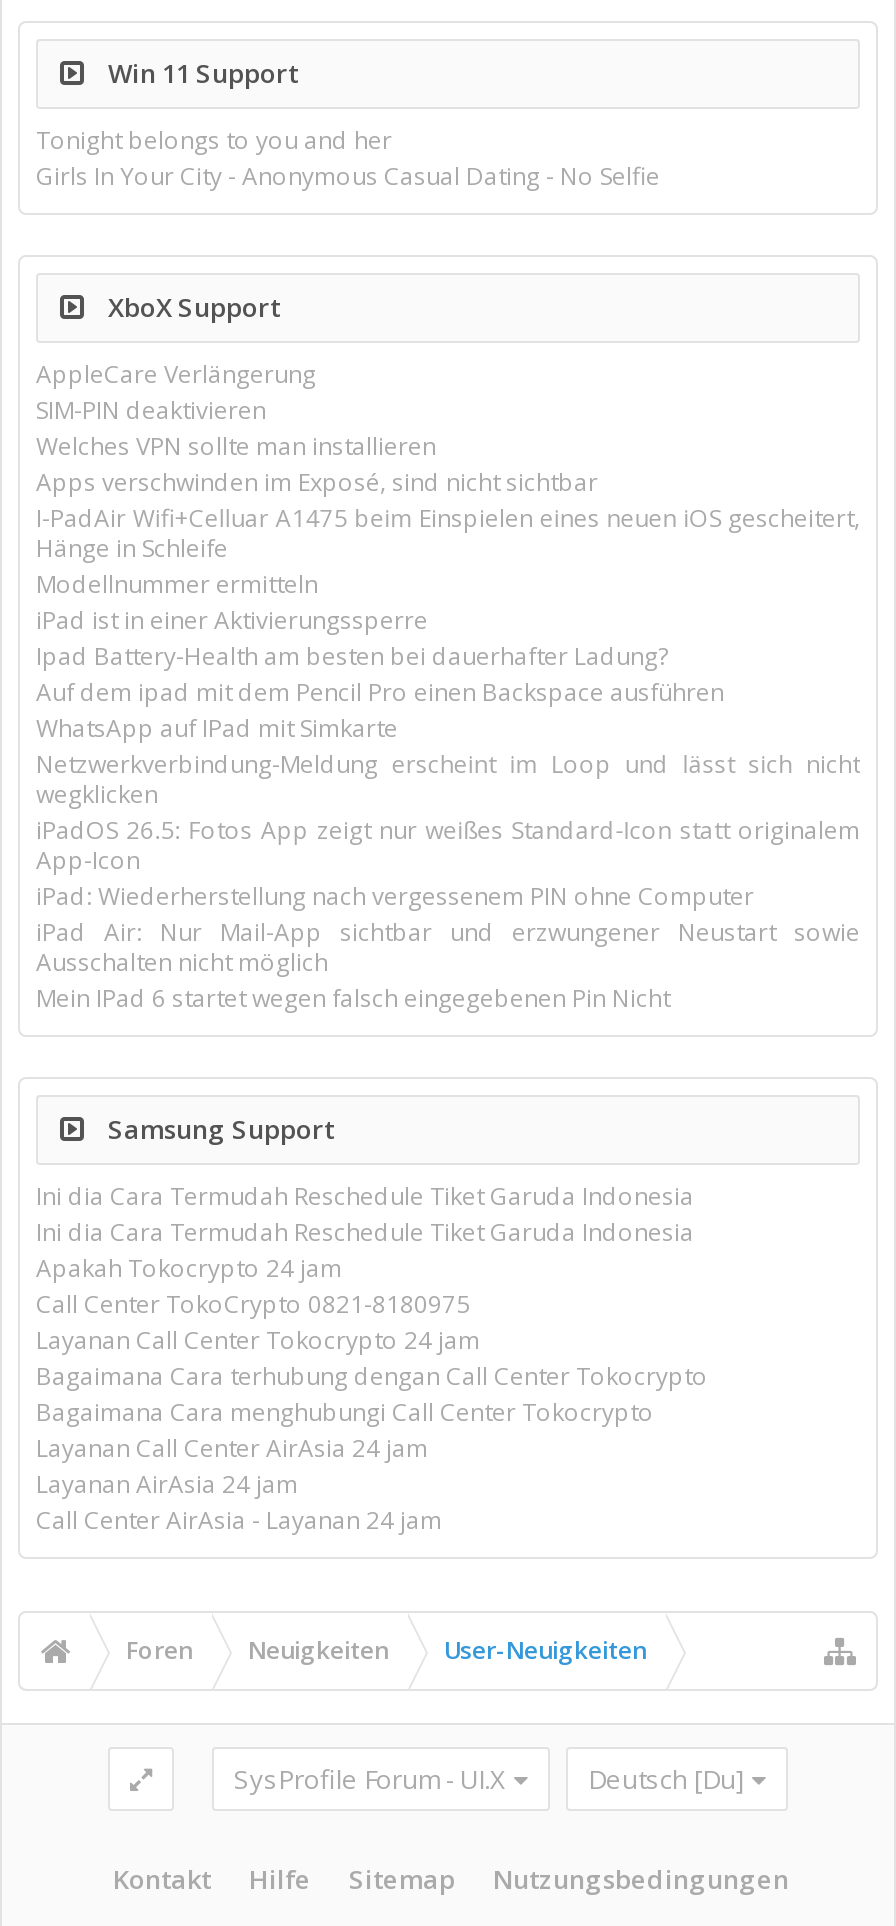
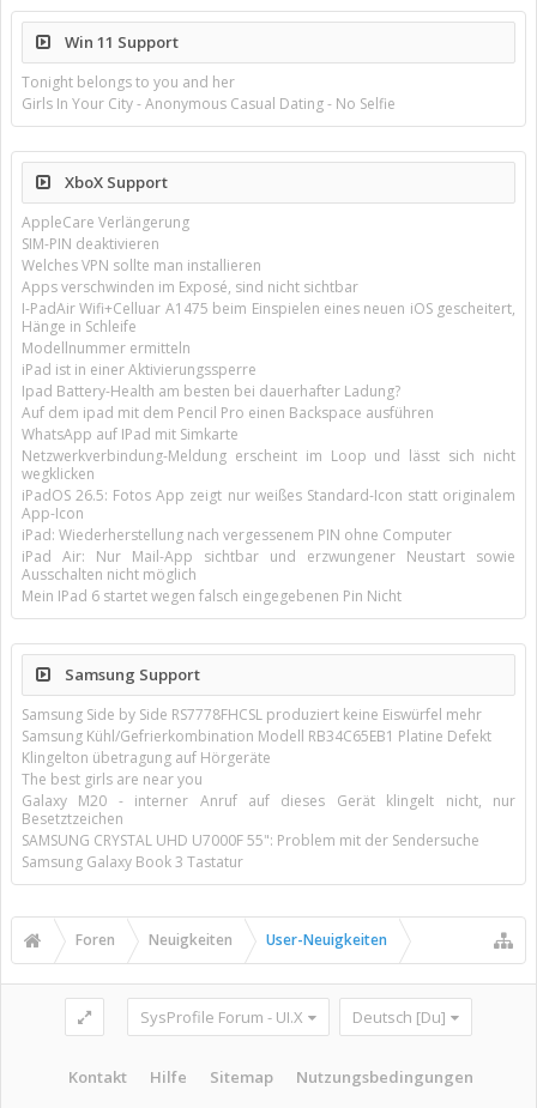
[36,1179,708,1537] Ini dia Cara Termudah Reschedule Tiket Garuda Indonesia | Ini dia Cara Termudah Reschedule Tiket Garuda Indonesia | Apakah Tokocrypto 24 jam | Call Center TokoCrypto 0821-8180975 | Layanan Call Center Tokocrypto 24 jam | Bagaimana Cara terhubung dengan Call Center Tokocrypto | Bagaimana Cara menghubungi Call Center Tokocrypto | Layanan Call Center AirAsia 24 jam | Layanan AirAsia 24 jam | Call Center AirAsia - Layanan 24 jam -> [22,704,515,872] Samsung Side by Side RS7778FHCSL produziert keine Eiswürfel mehr | Samsung Kühl/Gefrierkombination Modell RB34C65EB1 Platine Defekt | Klingelton übetragung auf Hörgeräte | The best girls are near you | Galaxy M20 - interner Anruf auf dieses Gerät klingelt nicht, nur | Besetztzeichen | SAMSUNG CRYSTAL UHD U7000F 55": Problem mit der Sendersuche | Samsung Galaxy Book 3 Tastatur

